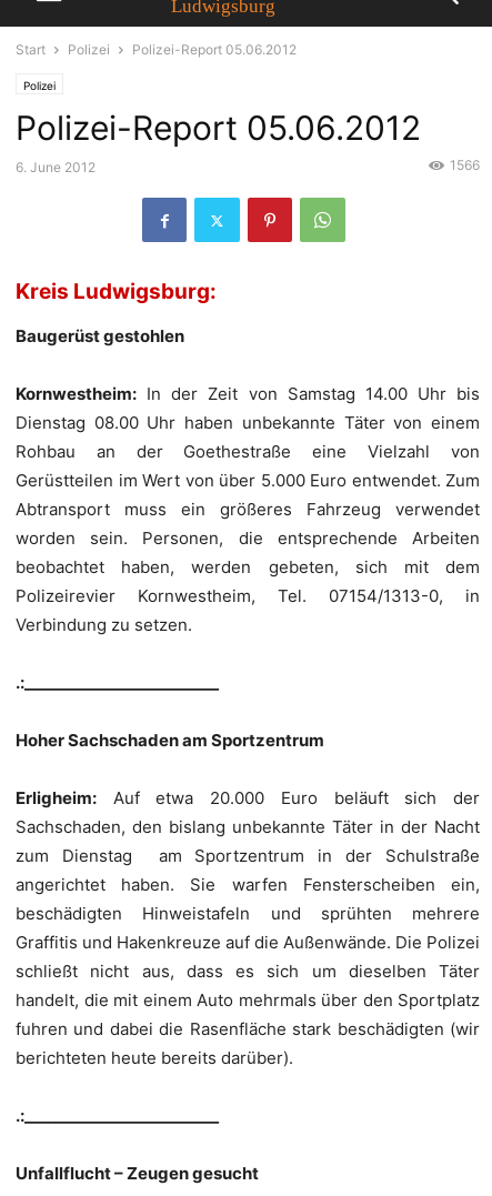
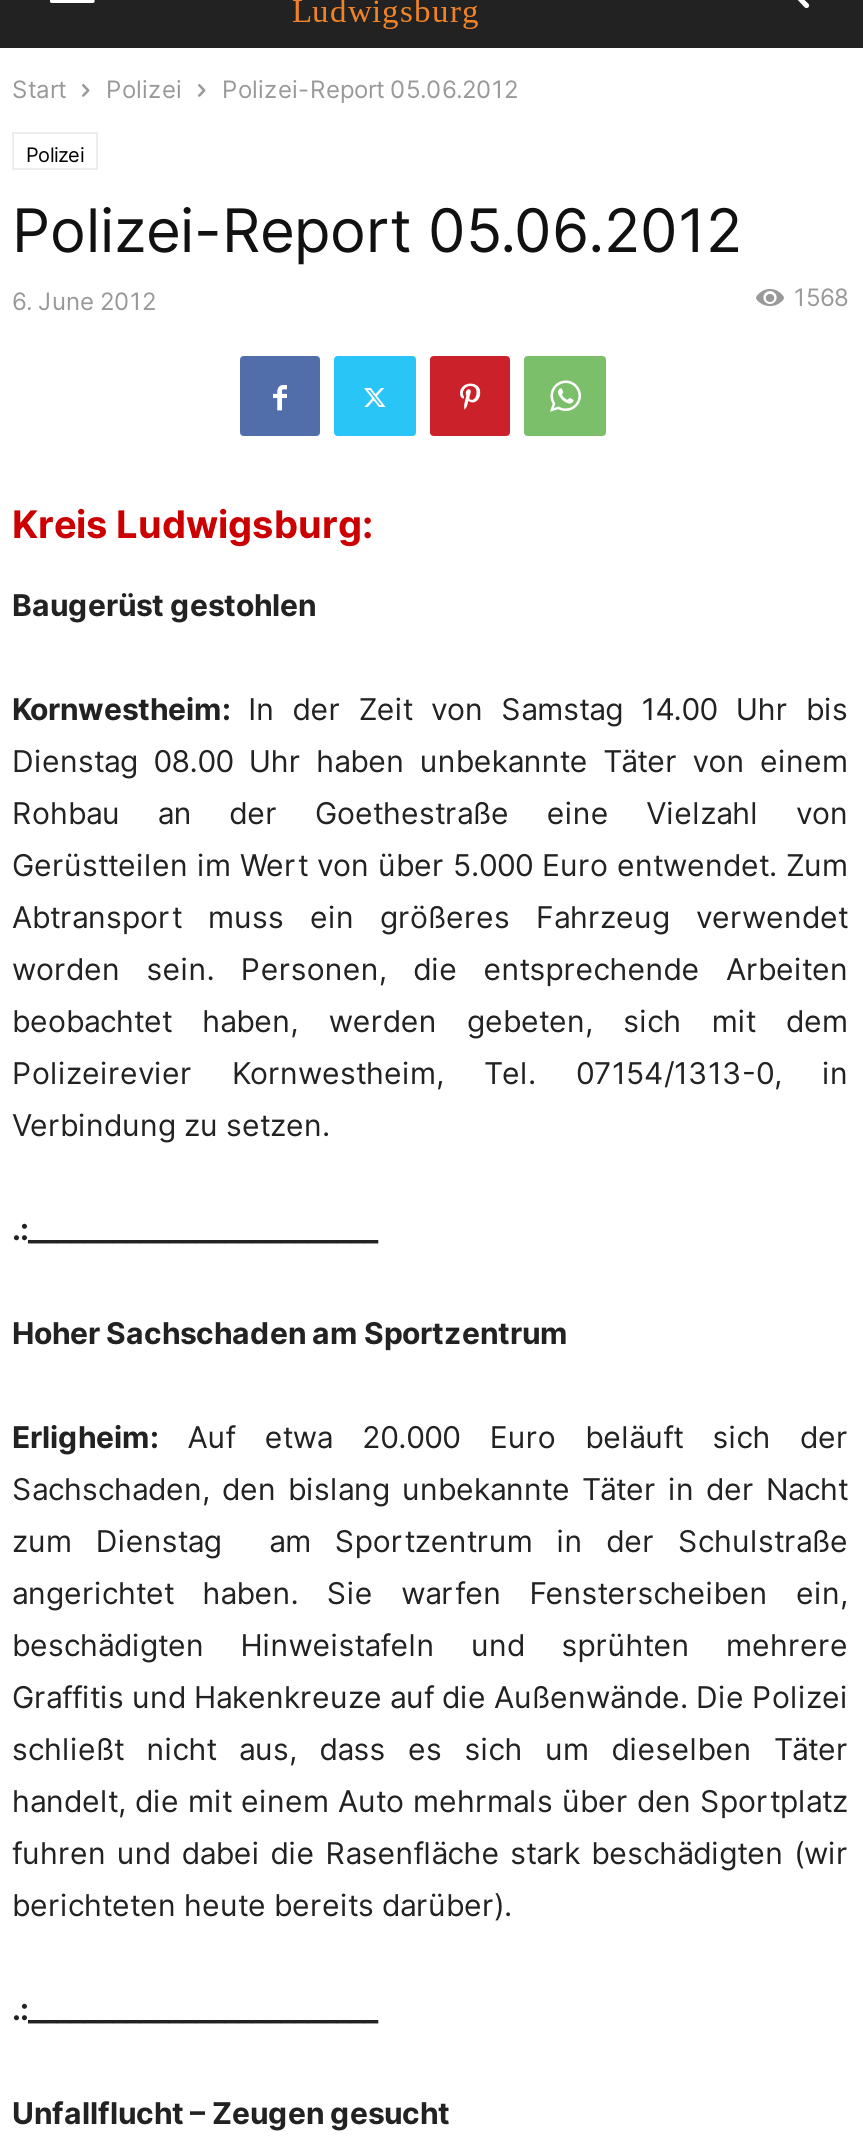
[450,157,480,173] 1566 -> [794,282,848,312] 1568

